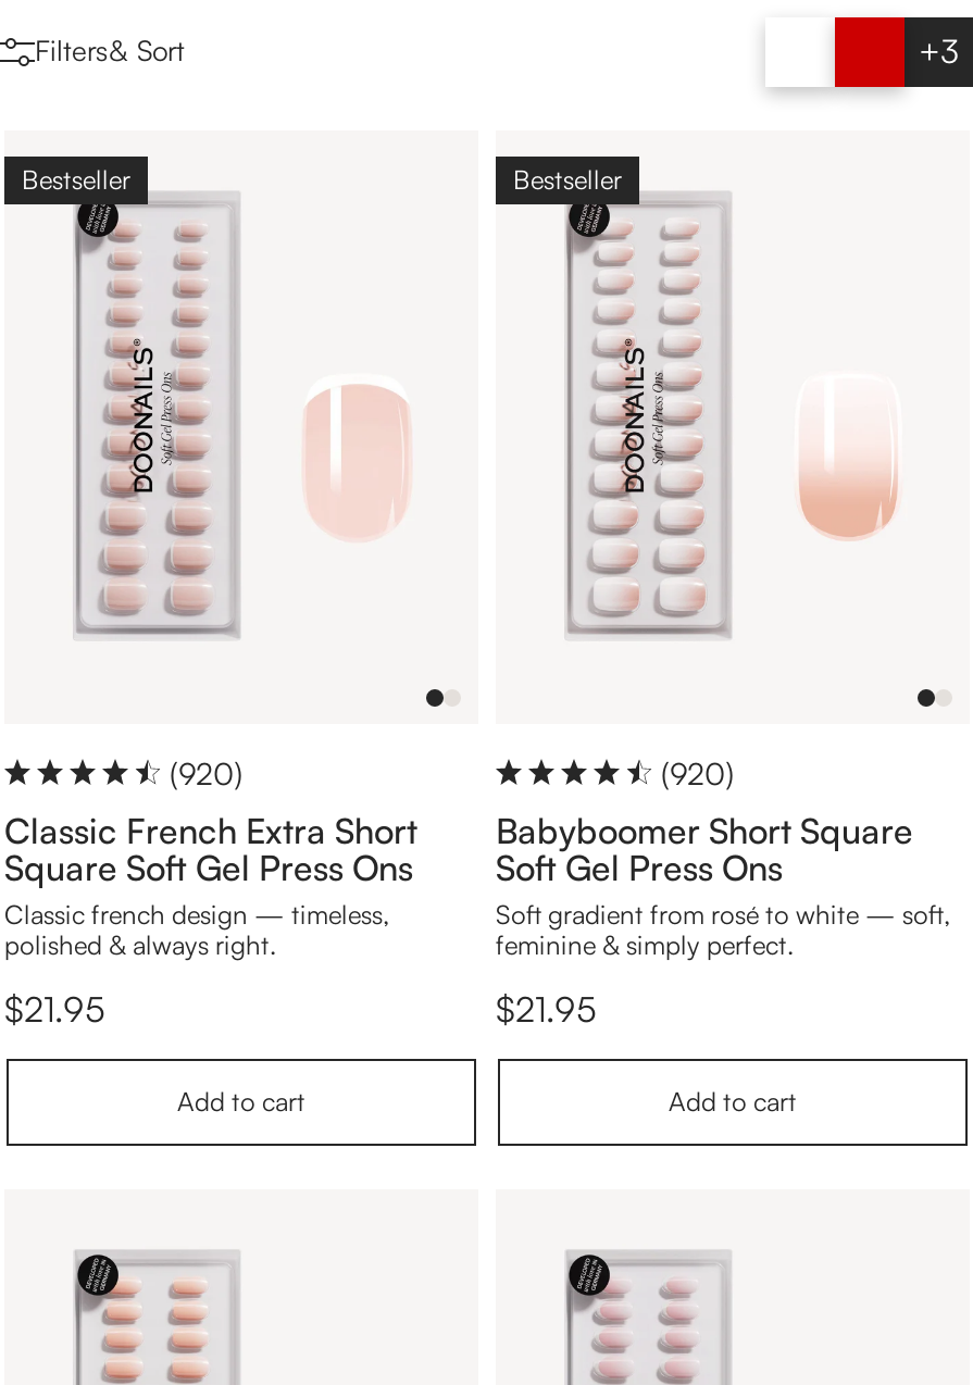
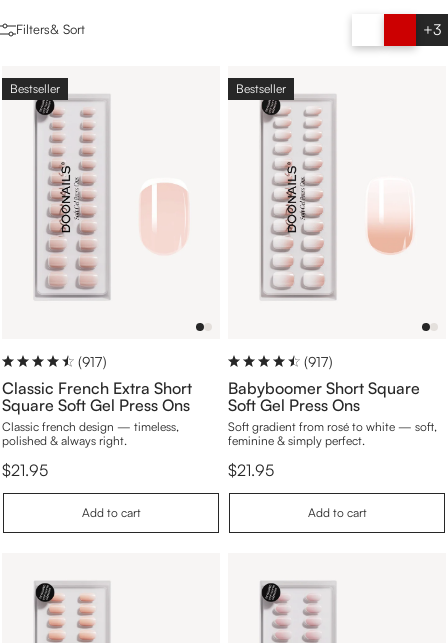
[170,754,244,791] (920) -> [78,353,107,370] (917)
[661,754,735,791] (920) -> [304,353,333,370] (917)

